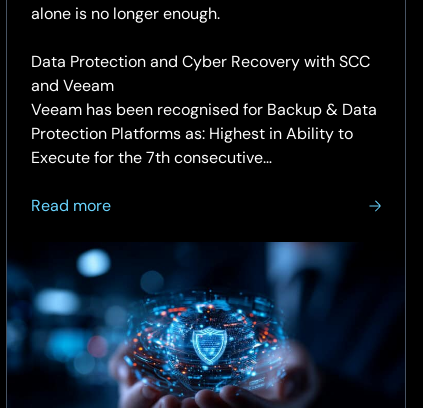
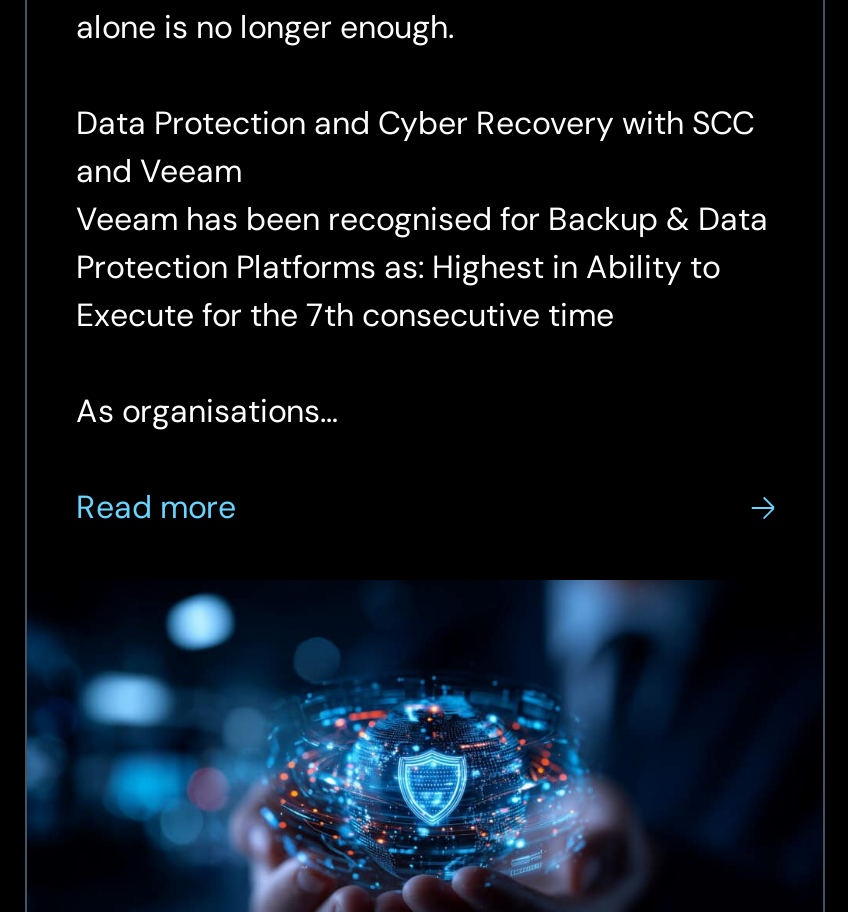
[31,147,272,166] Execute for the 7th consecutive… -> [76,295,614,429] Execute for the 7th consecutive time | As organisations…

